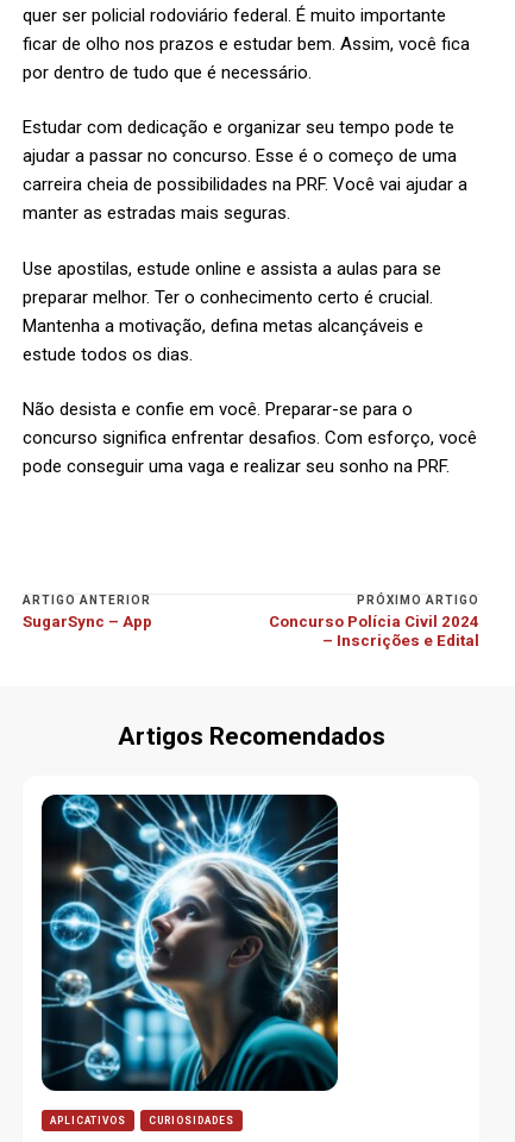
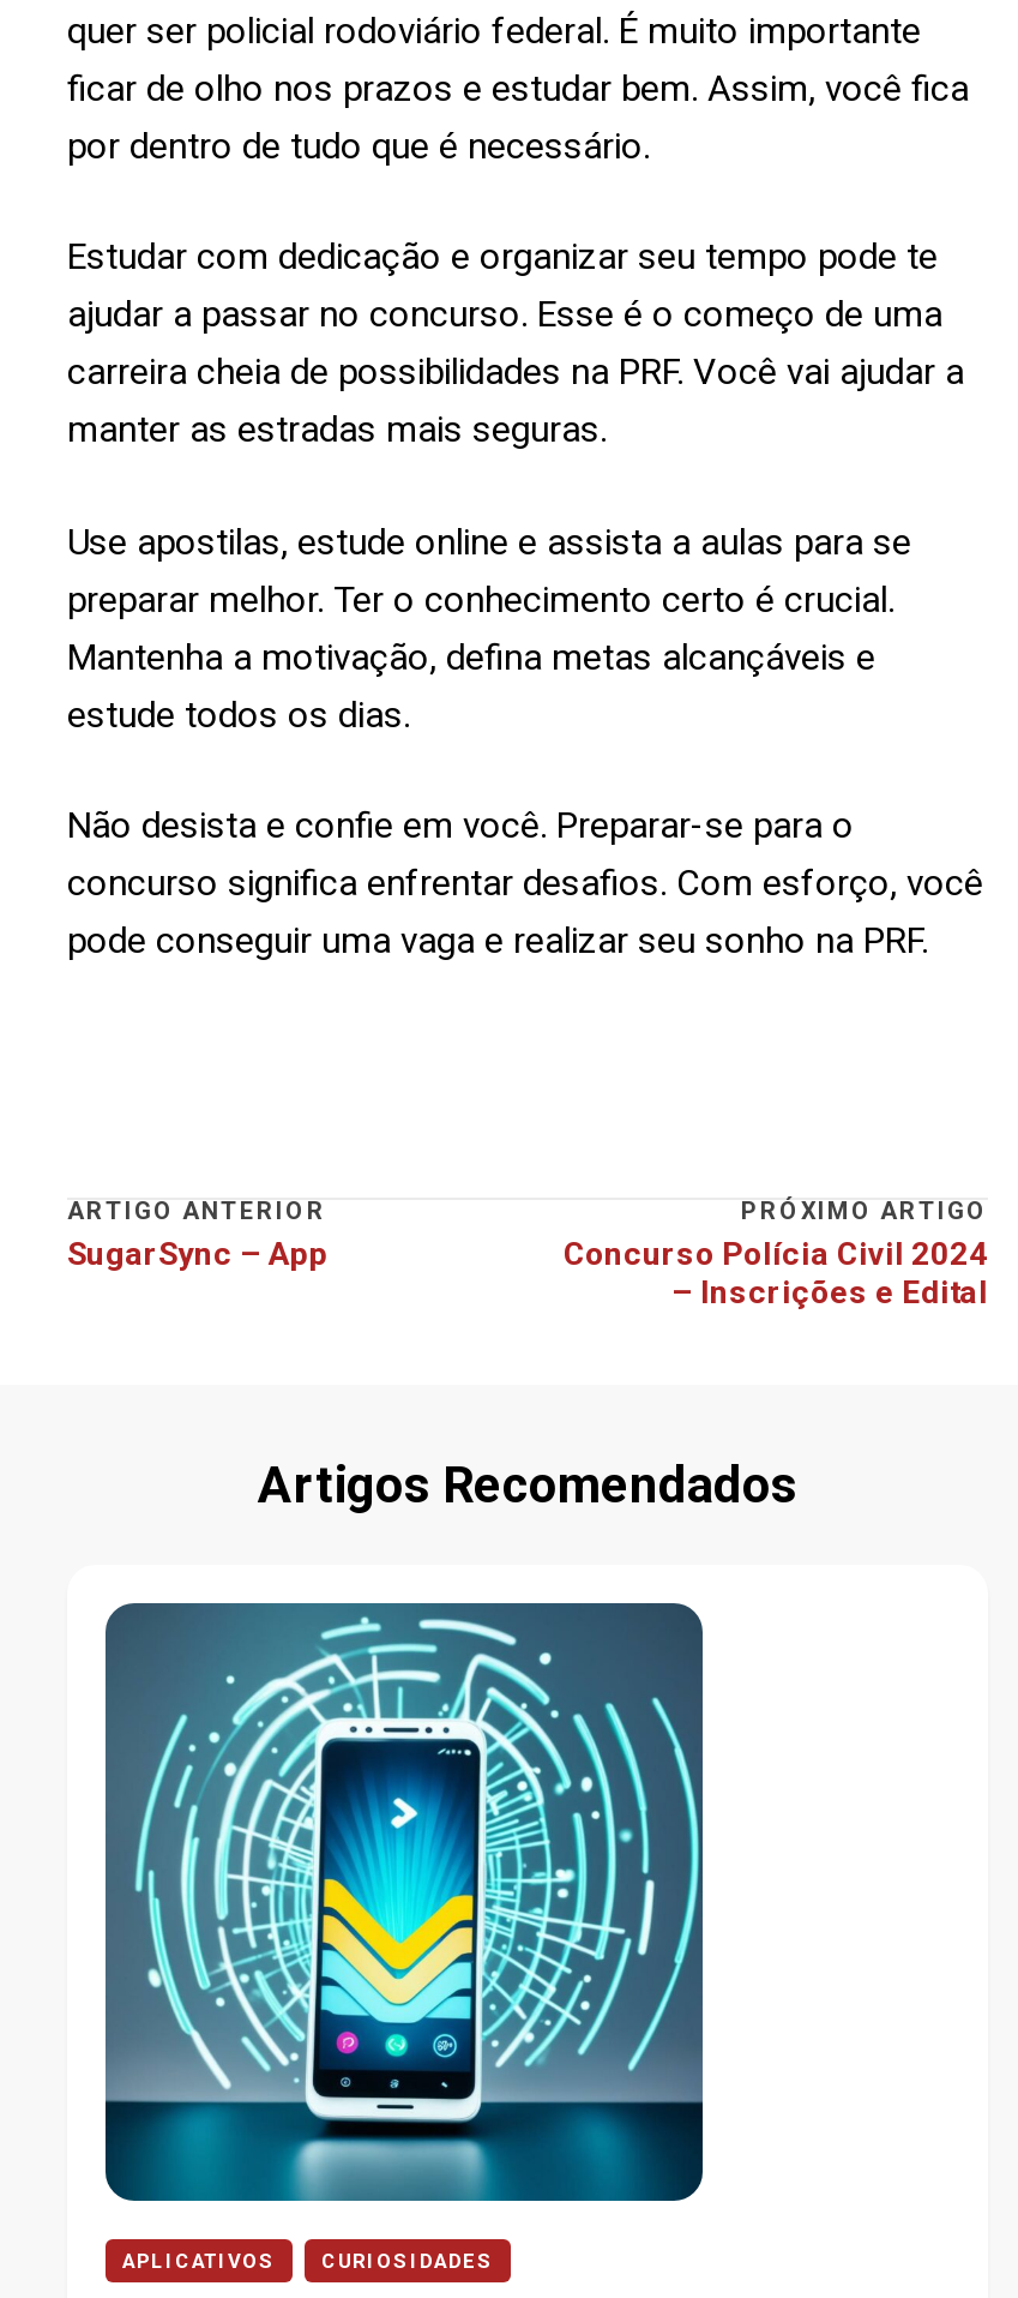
[40,793,339,1092] [image] -> [103,1601,705,2203] [image]

